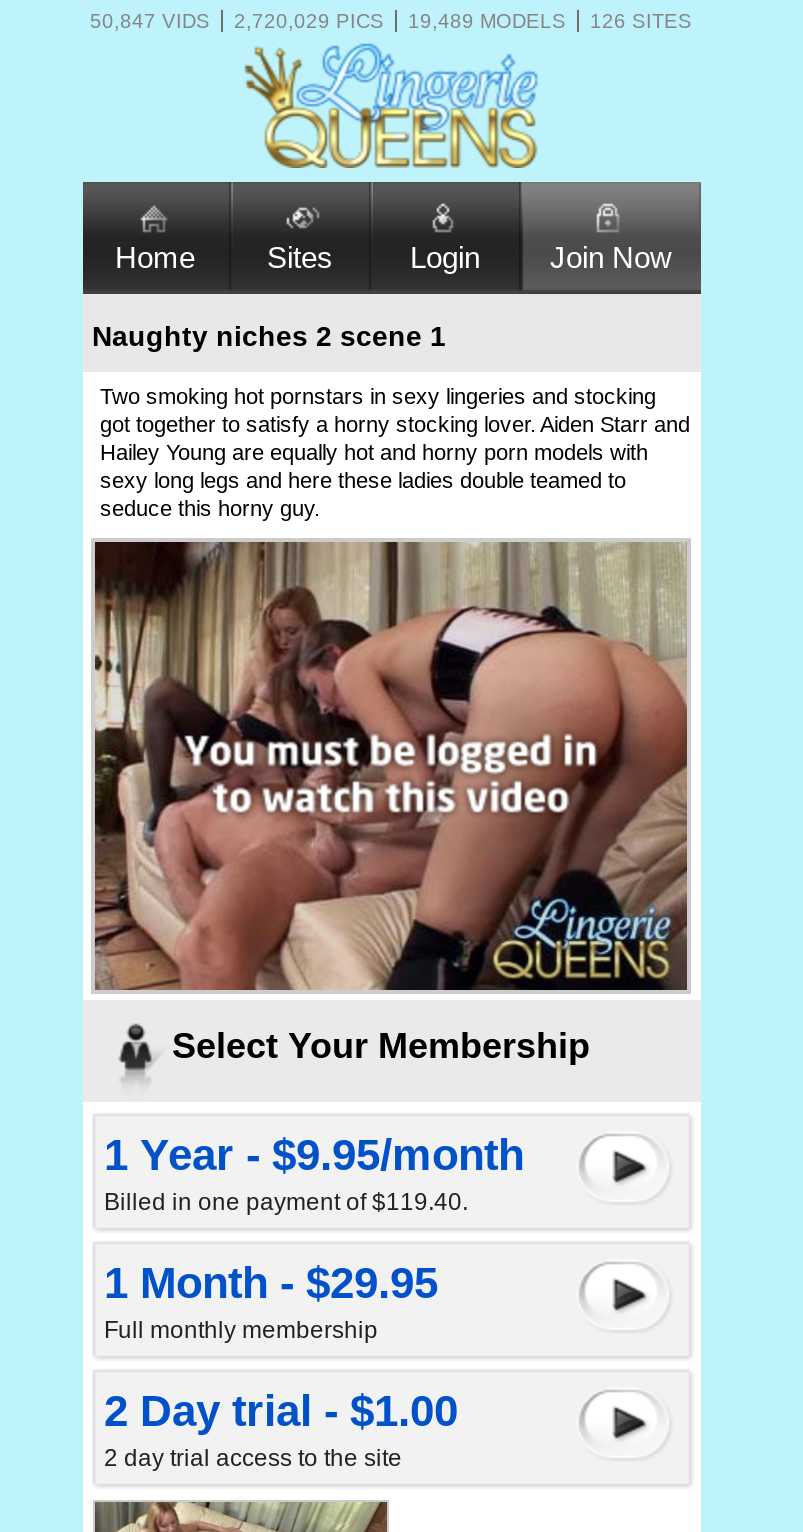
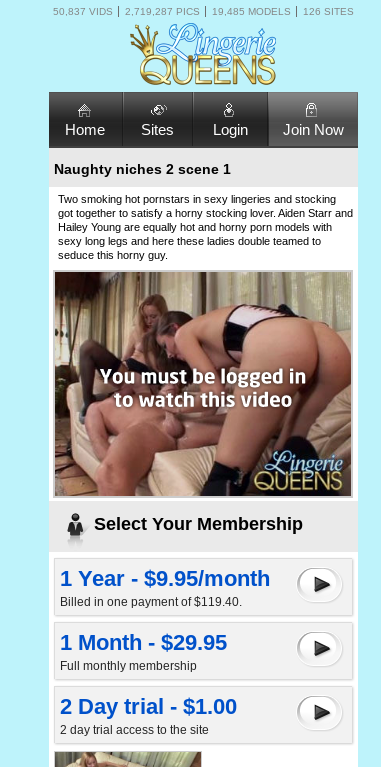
[90,10,210,32] 50,847 VIDS -> [52,6,112,17] 50,837 VIDS
[234,10,384,32] 2,720,029 PICS -> [124,6,199,17] 2,719,287 PICS
[408,10,566,32] 19,489 MODELS -> [211,6,290,17] 19,485 MODELS

